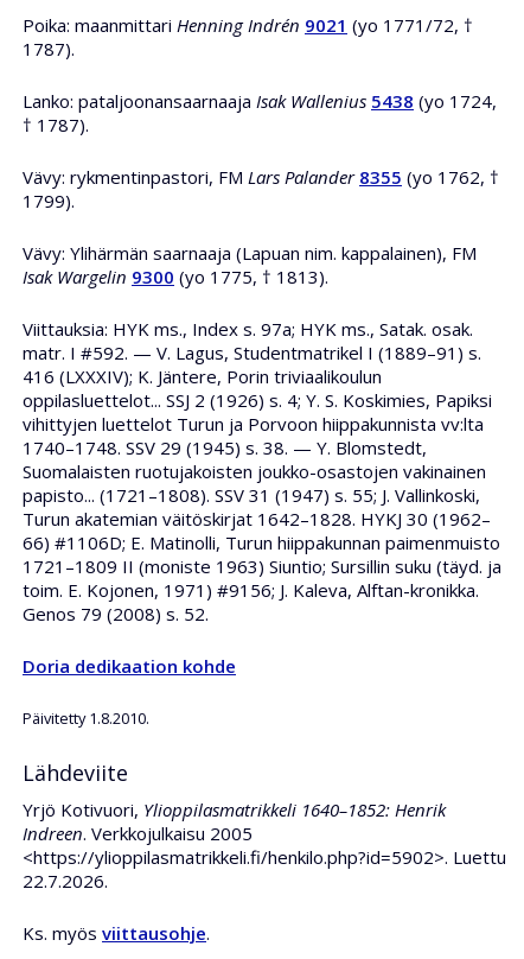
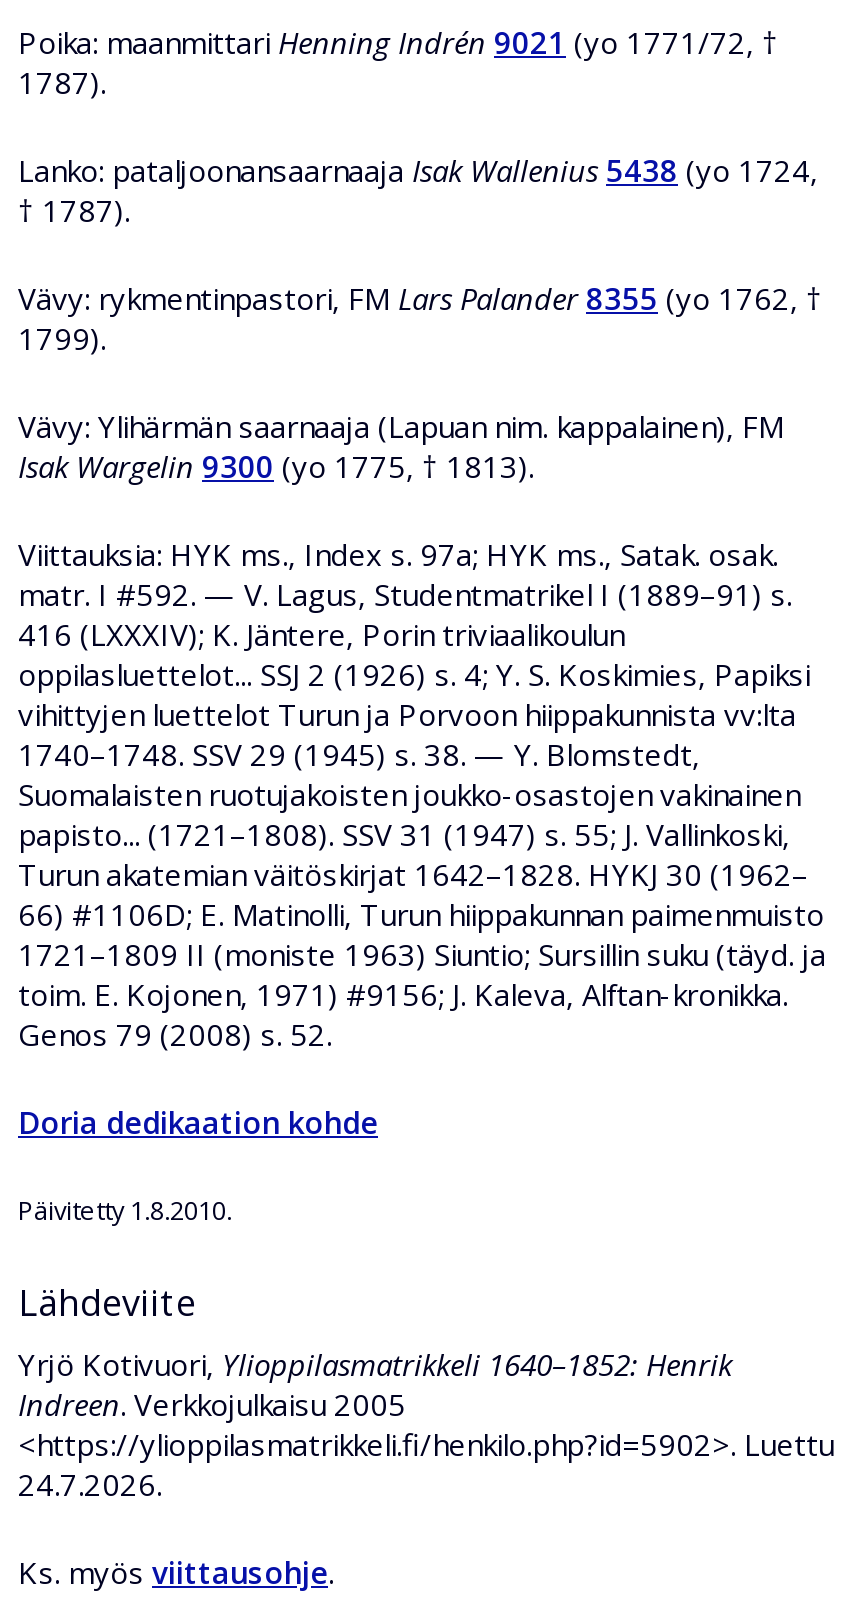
[23,869,108,893] 22.7.2026. -> [18,1464,162,1504] 24.7.2026.

